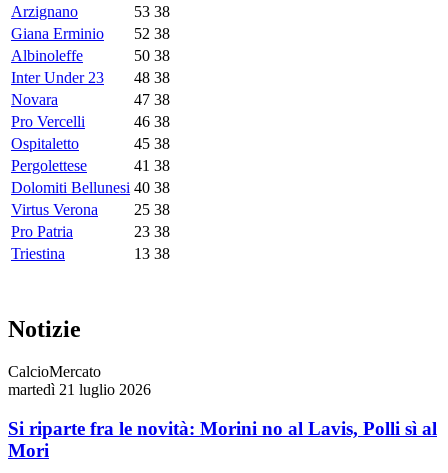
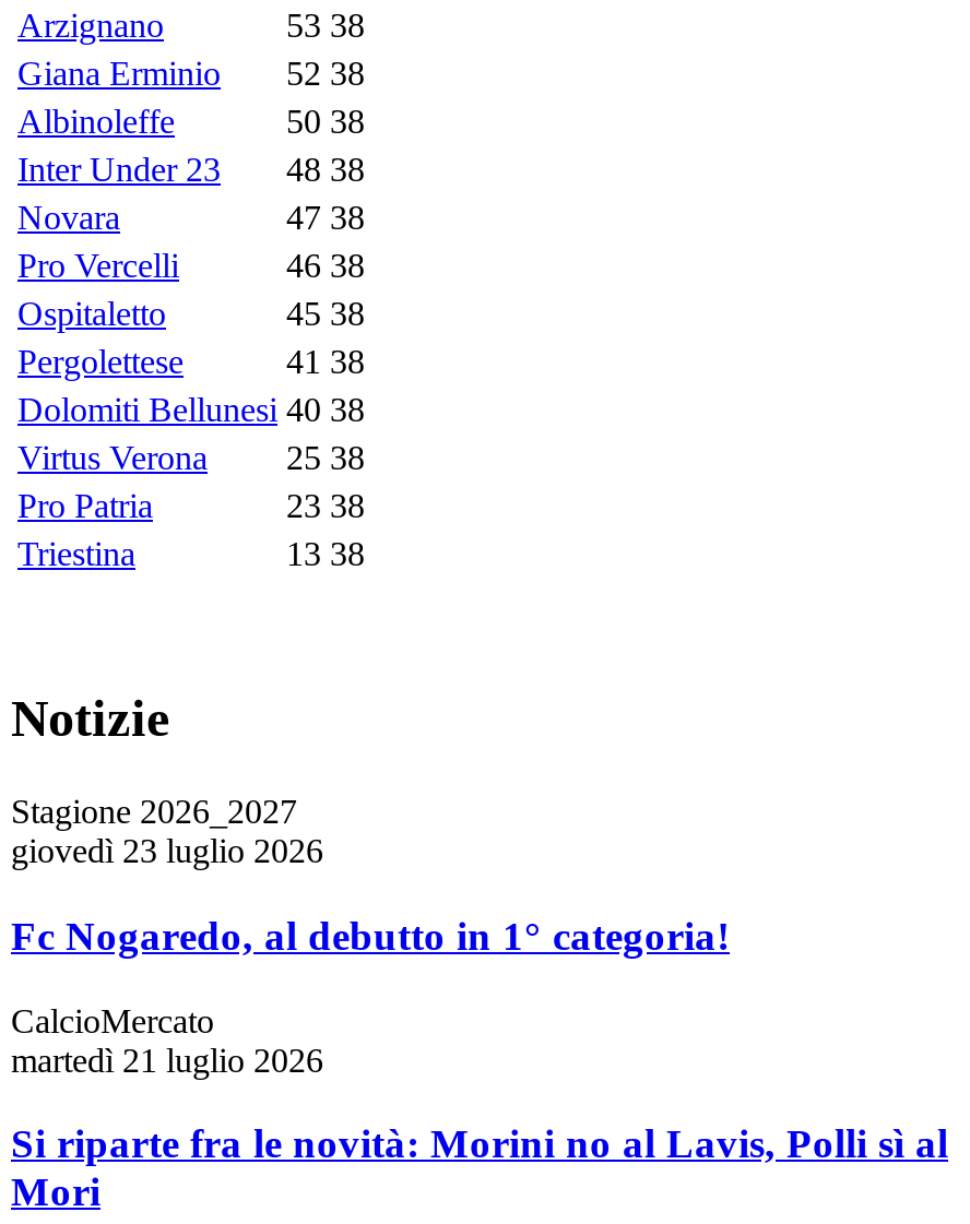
none -> [11,793,730,959] Stagione 2026_2027 | giovedì 23 luglio 2026 | Fc Nogaredo, al debutto in 1° categoria!

